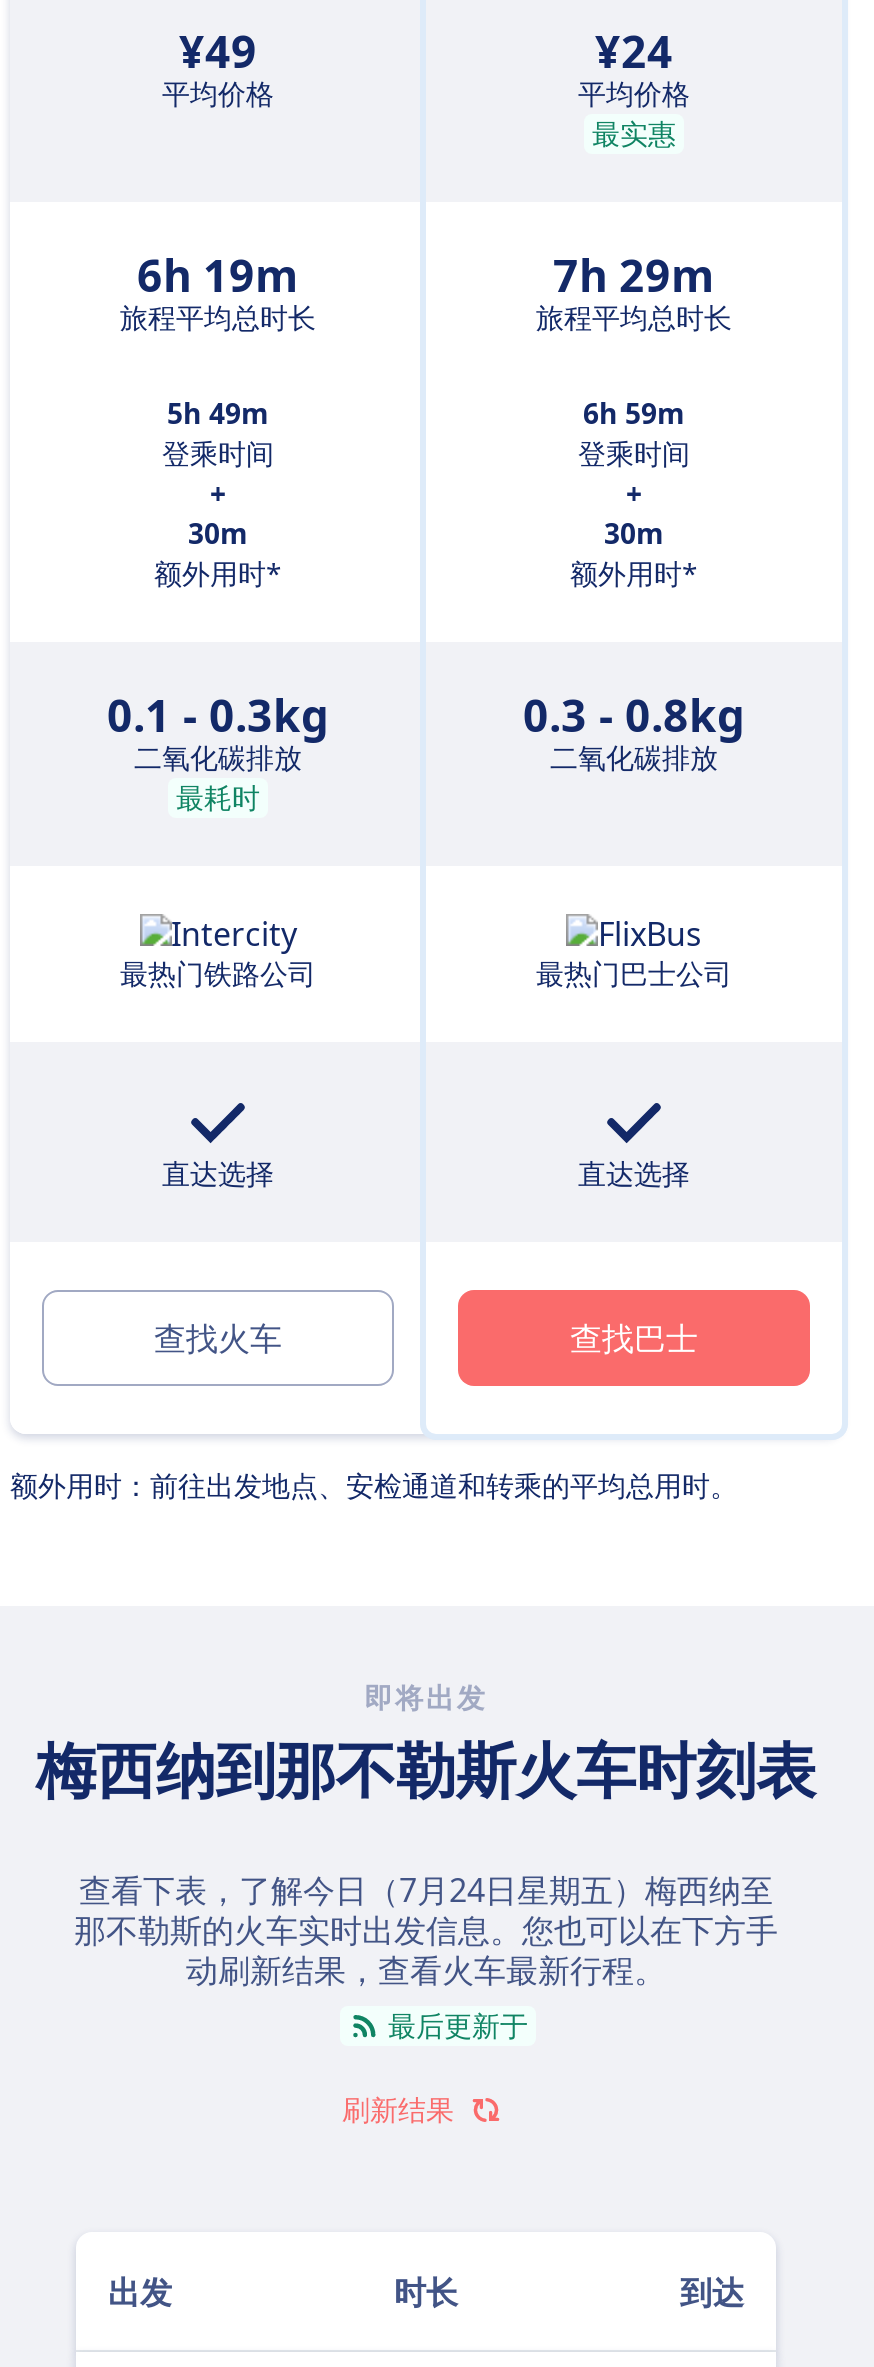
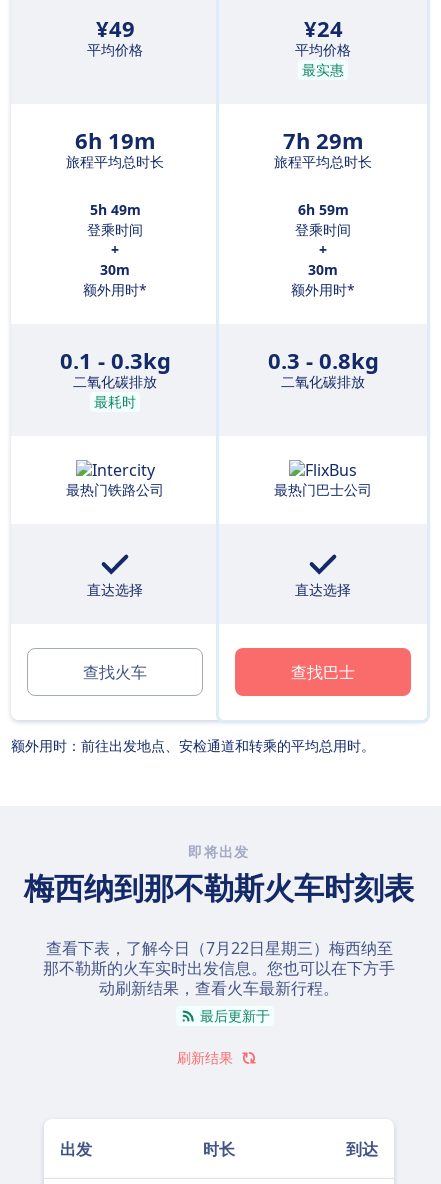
[79,1868,773,1912] 查看下表，了解今日（7月24日星期五）梅西纳至 -> [45,937,392,959] 查看下表，了解今日（7月22日星期三）梅西纳至

